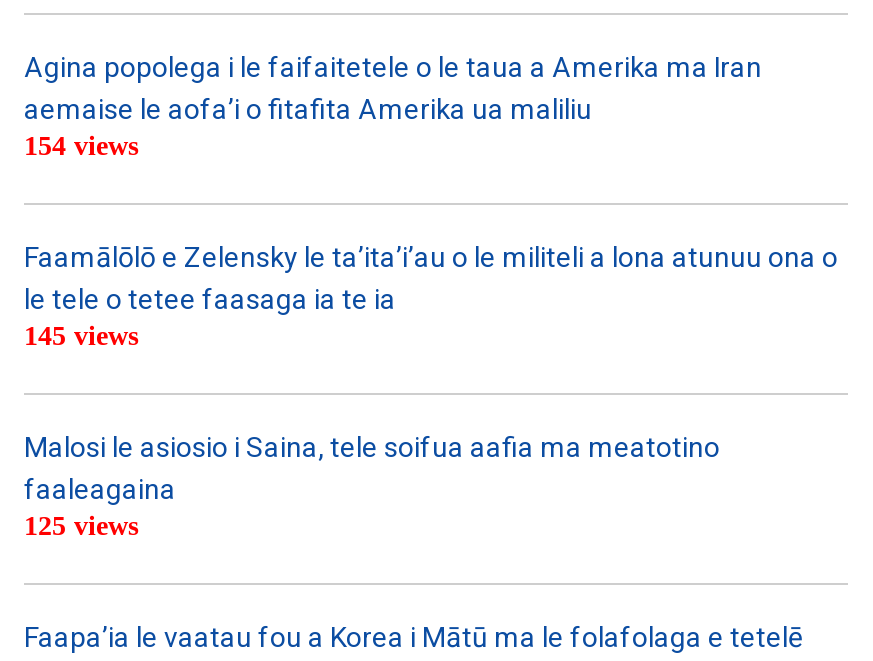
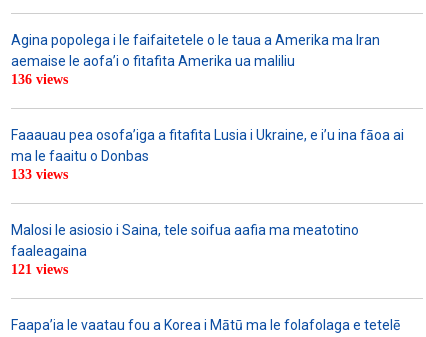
[24,131,138,161] 154 views -> [11,72,68,87] 136 views
[24,241,838,351] Faamālōlō e Zelensky le ta’ita’i’au o le militeli a lona atunuu ona o | le tele o tetee faasaga ia te ia | 145 views -> [11,127,404,182] Faaauau pea osofa’iga a fitafita Lusia i Ukraine, e i’u ina fāoa ai | ma le faaitu o Donbas | 133 views
[24,511,138,541] 125 views -> [11,262,68,277] 121 views

